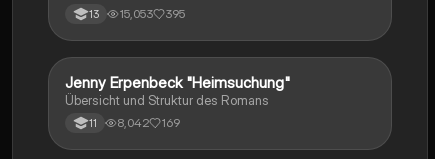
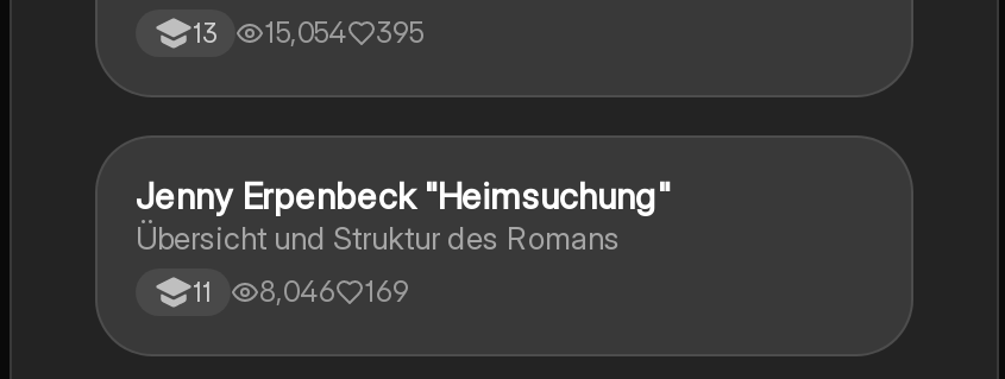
[89,5,185,20] 13 15,053 395 -> [193,13,423,49] 13 15,054 395
[89,114,180,129] 11 8,042 169 -> [193,272,409,308] 11 8,046 169

